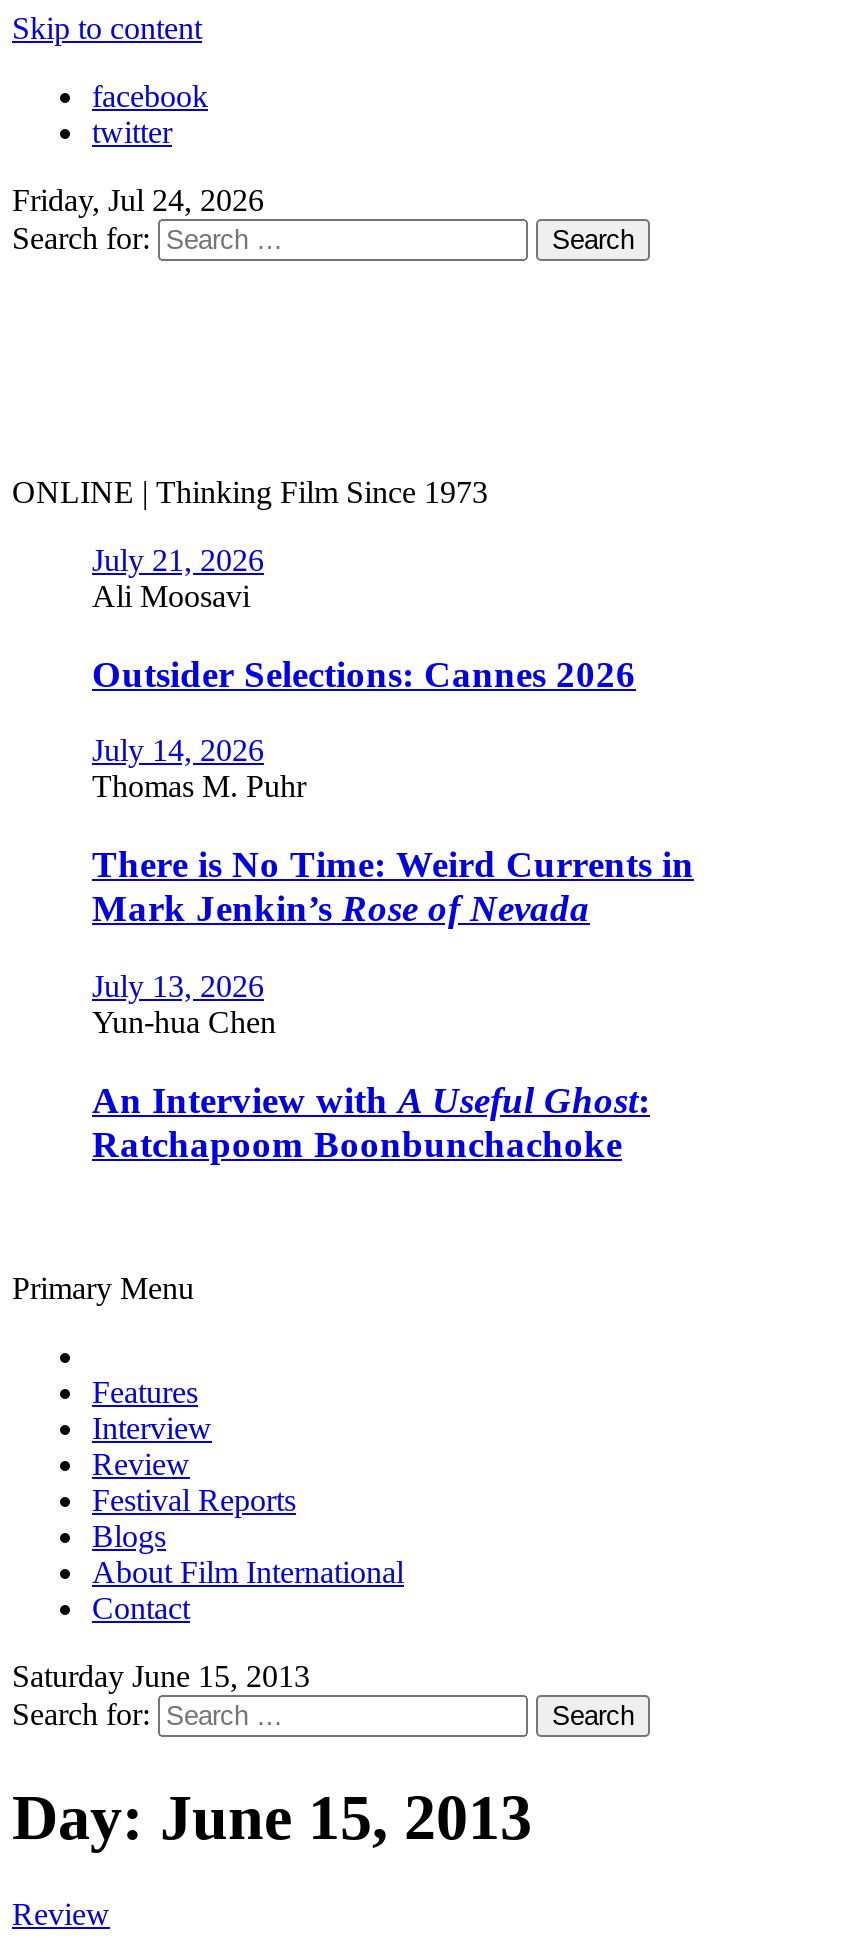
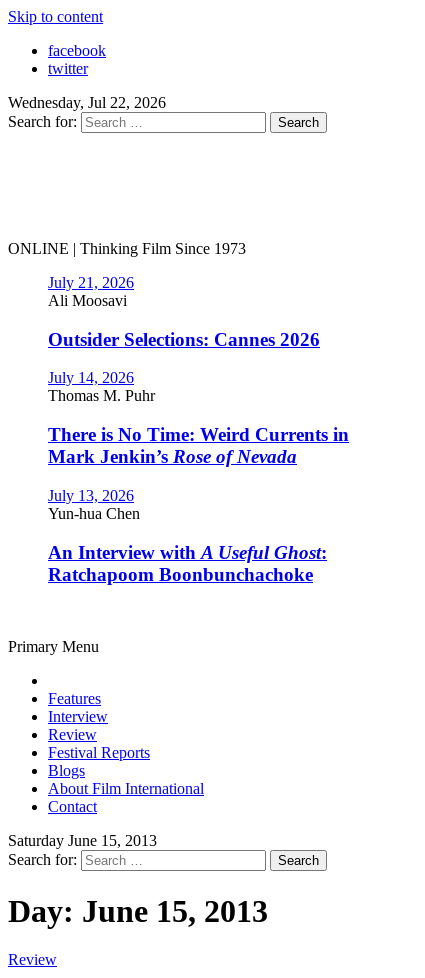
[12,183,264,217] Friday, Jul 24, 2026 -> [8,94,166,111] Wednesday, Jul 22, 2026

